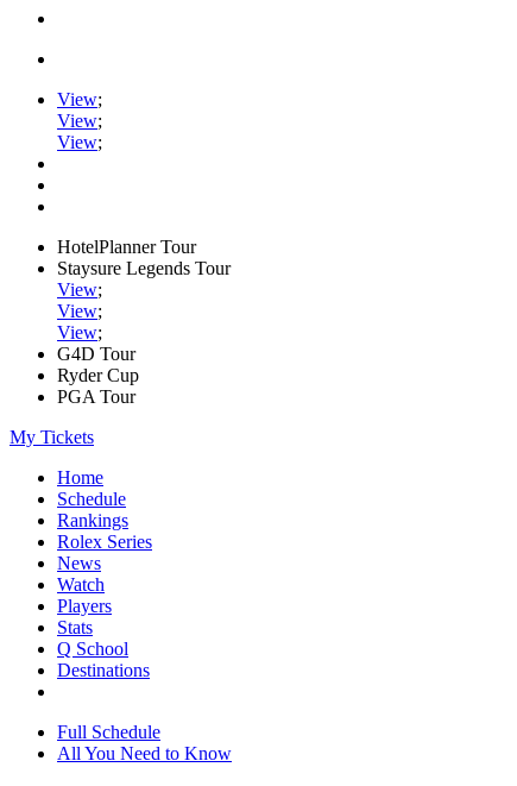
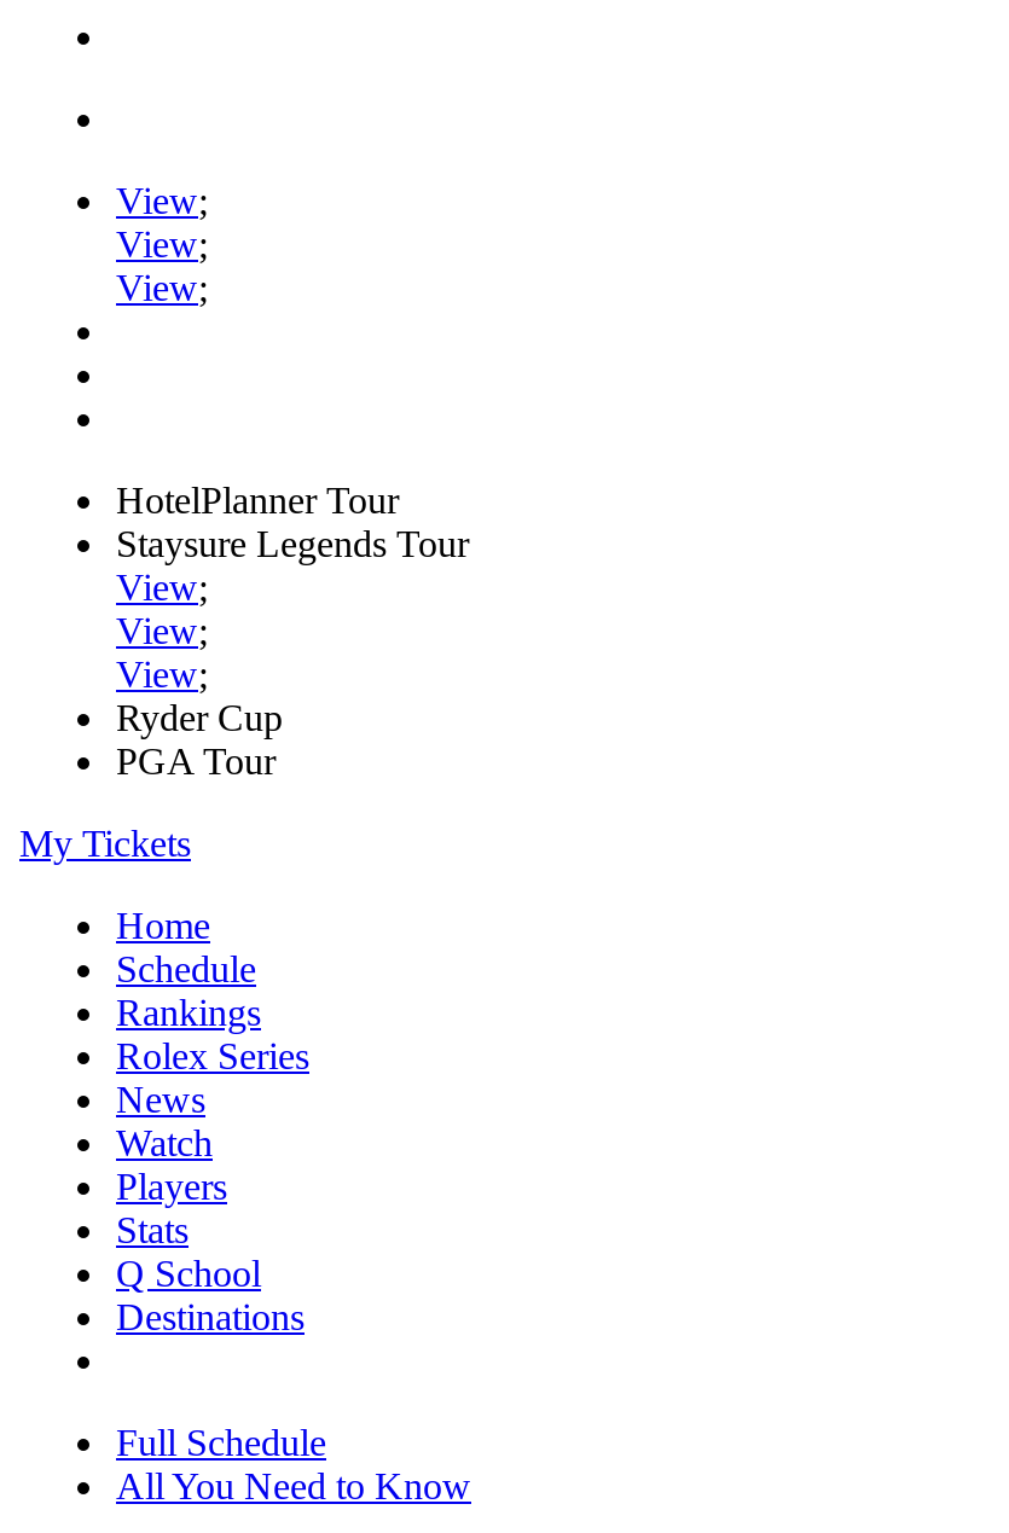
[57,344,135,364] G4D Tour -> none

